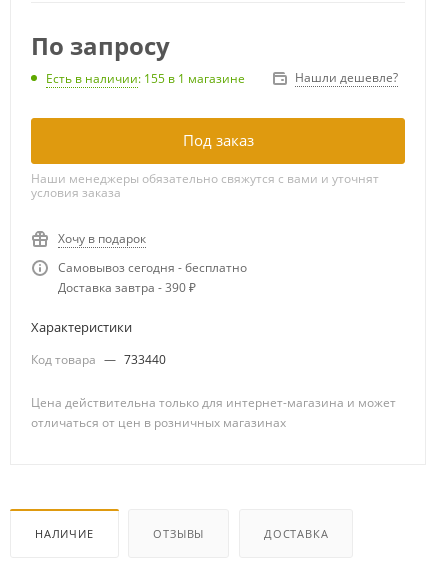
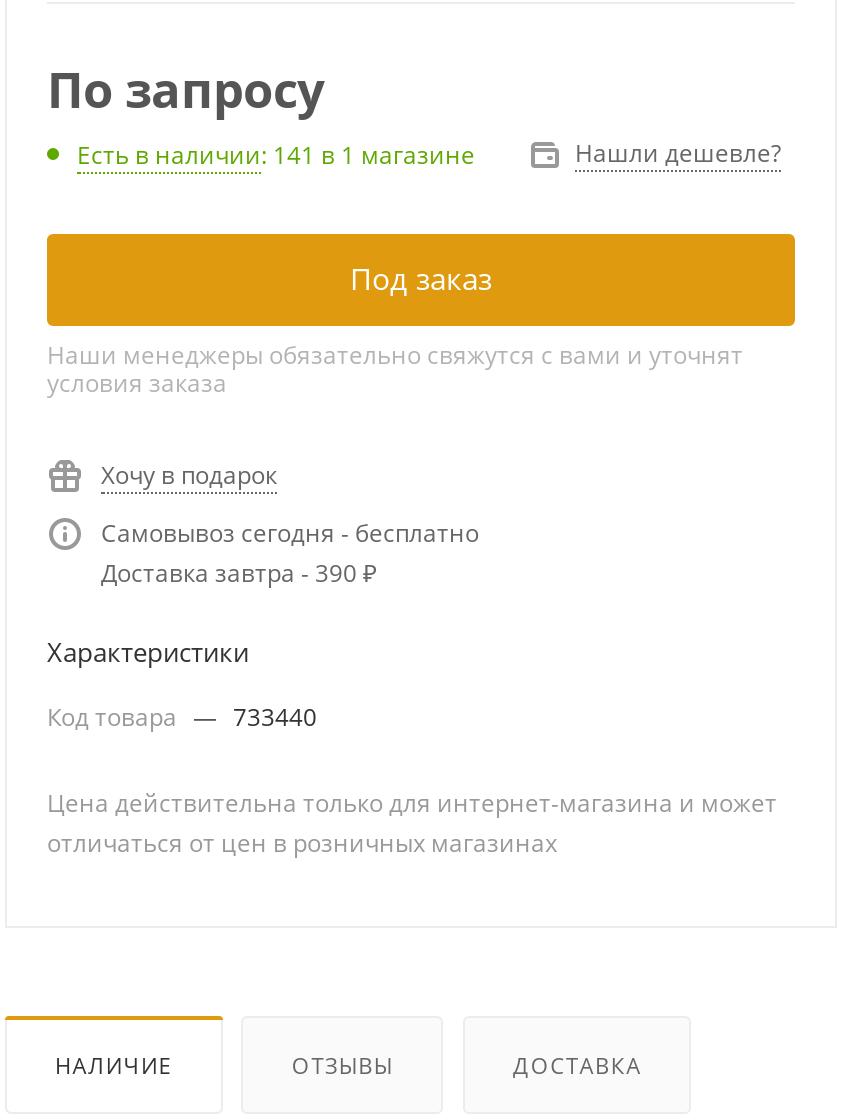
[46,69,245,86] Есть в наличии: 155 в 1 магазине -> [77,137,475,171] Есть в наличии: 141 в 1 магазине

